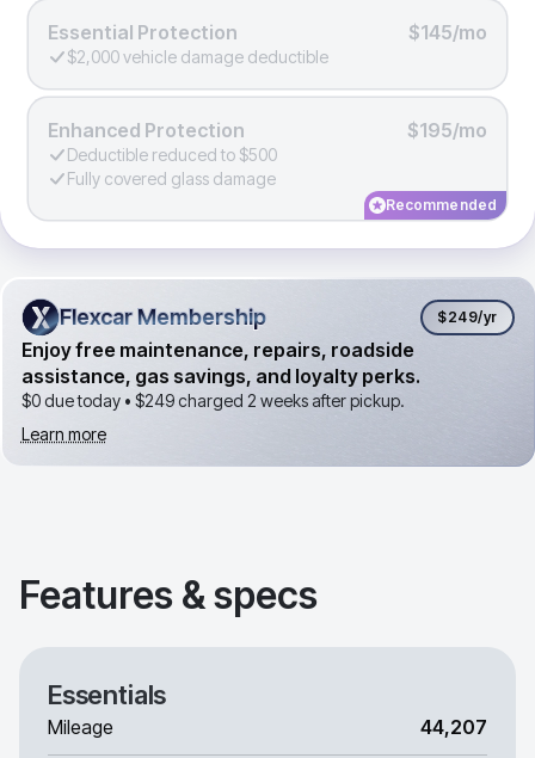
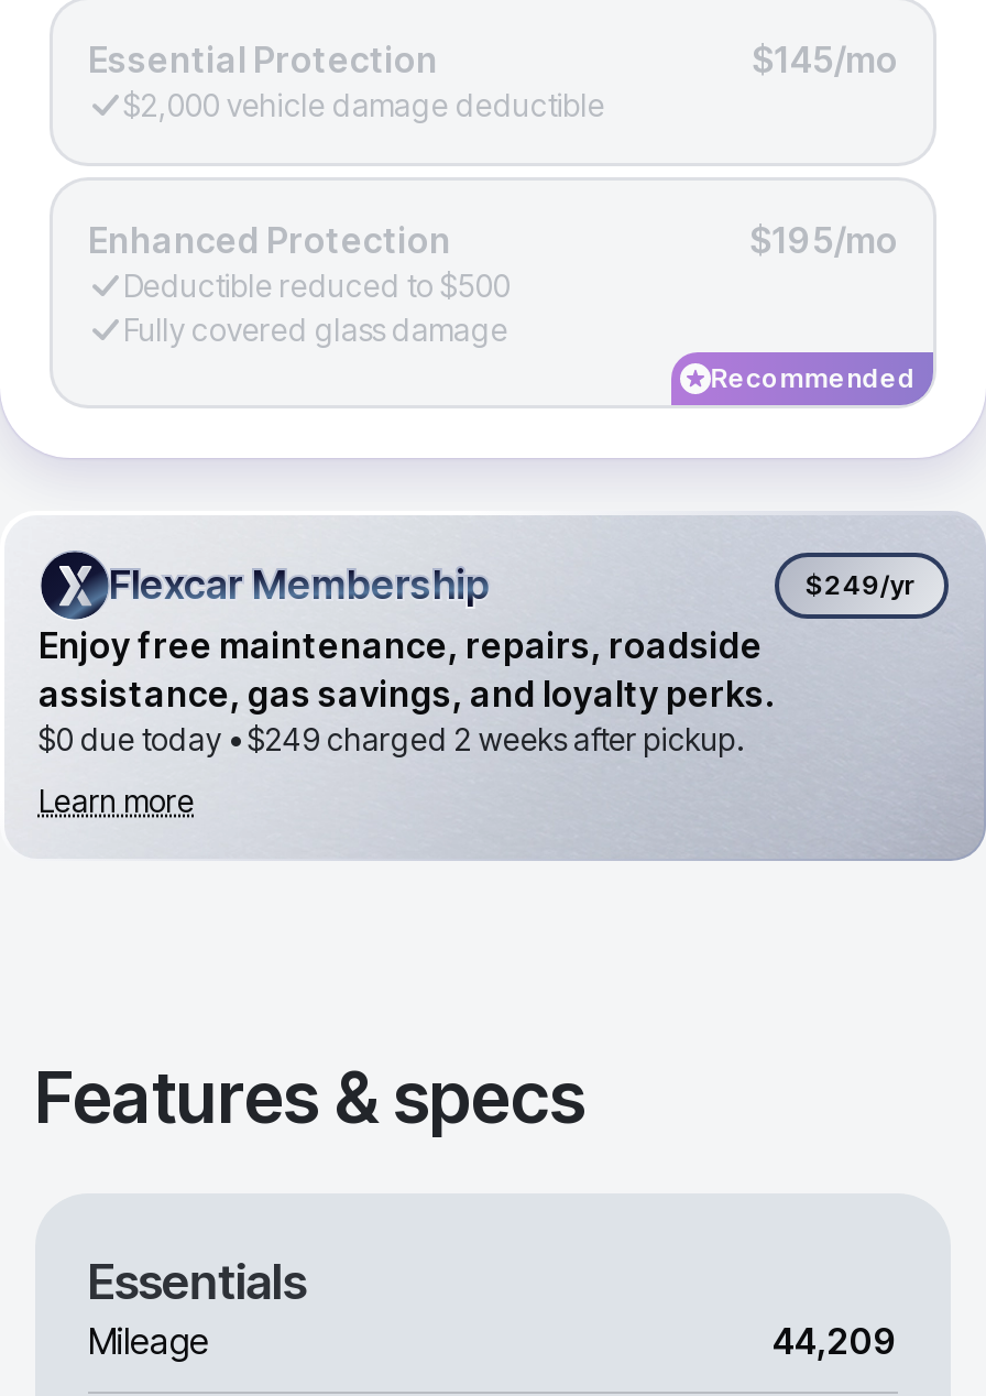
[420,715,487,739] 44,207 -> [773,1319,898,1363] 44,209

